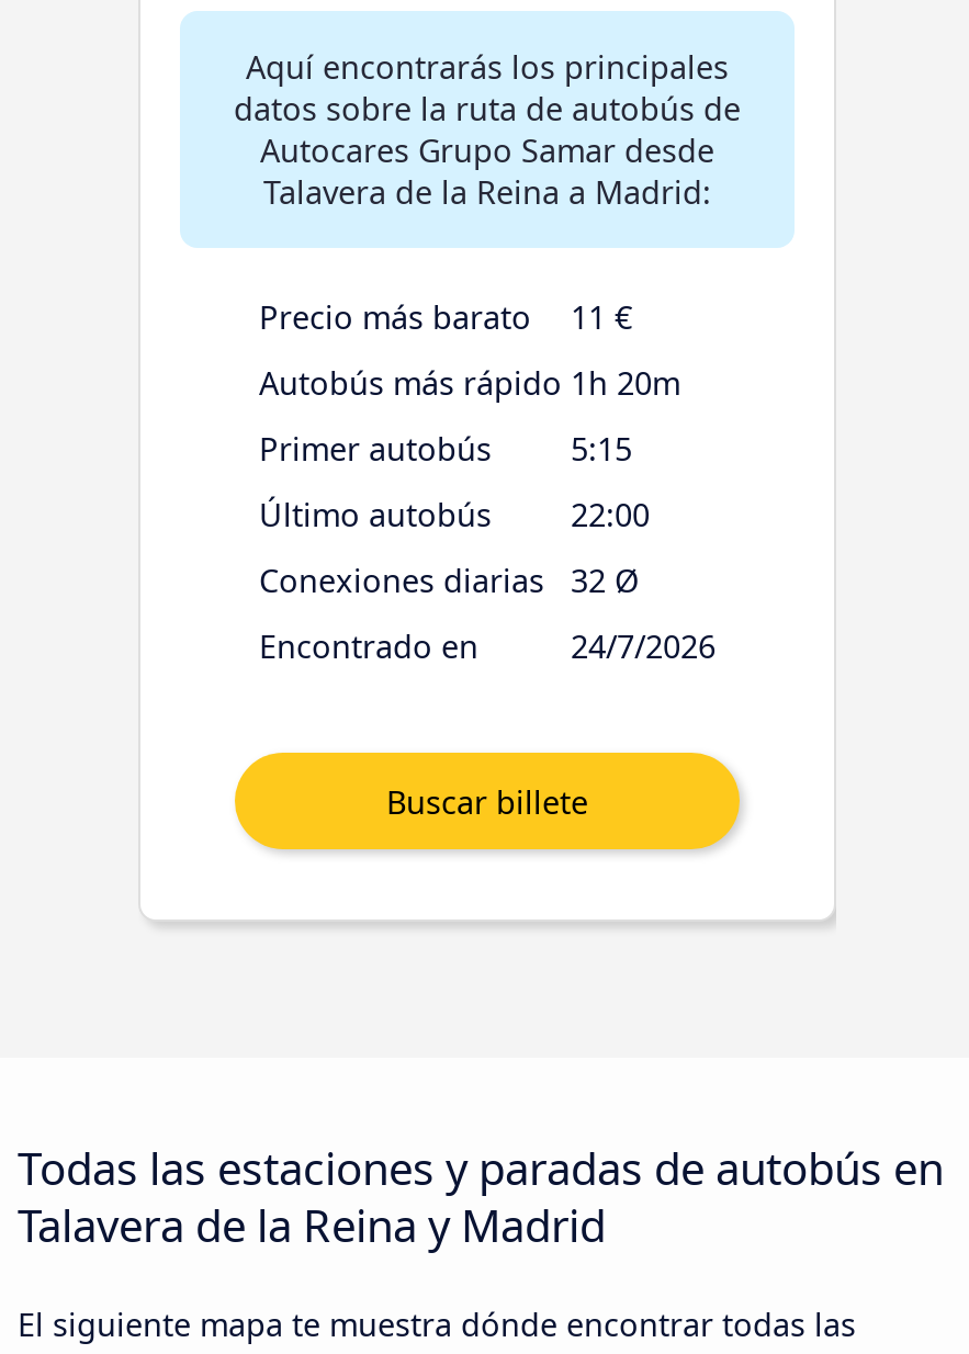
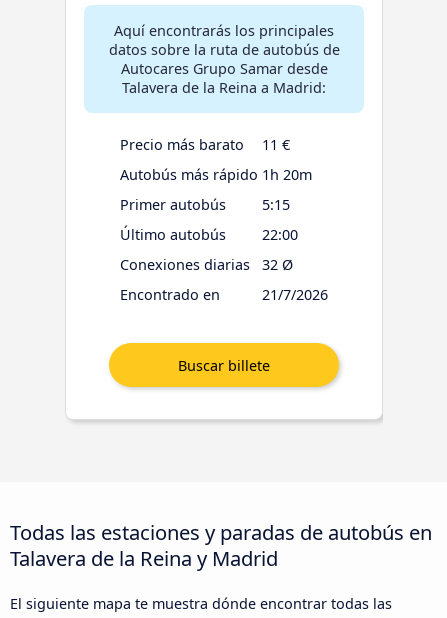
[571,626,716,668] 24/7/2026 -> [262,285,328,304] 21/7/2026

